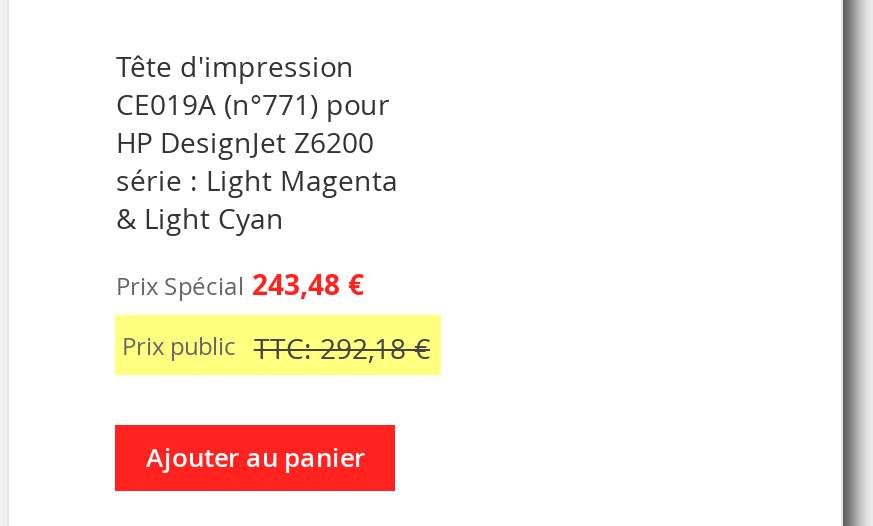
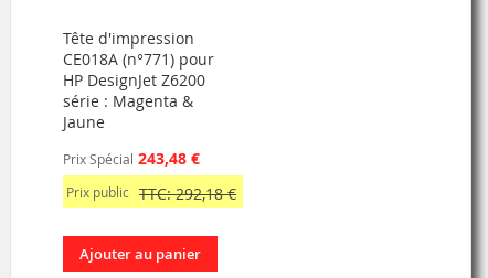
[116,85,390,123] CE019A (n°771) pour -> [63,49,214,69] CE018A (n°771) pour
[116,161,398,237] série : Light Magenta | & Light Cyan -> [63,90,193,132] série : Magenta & | Jaune

